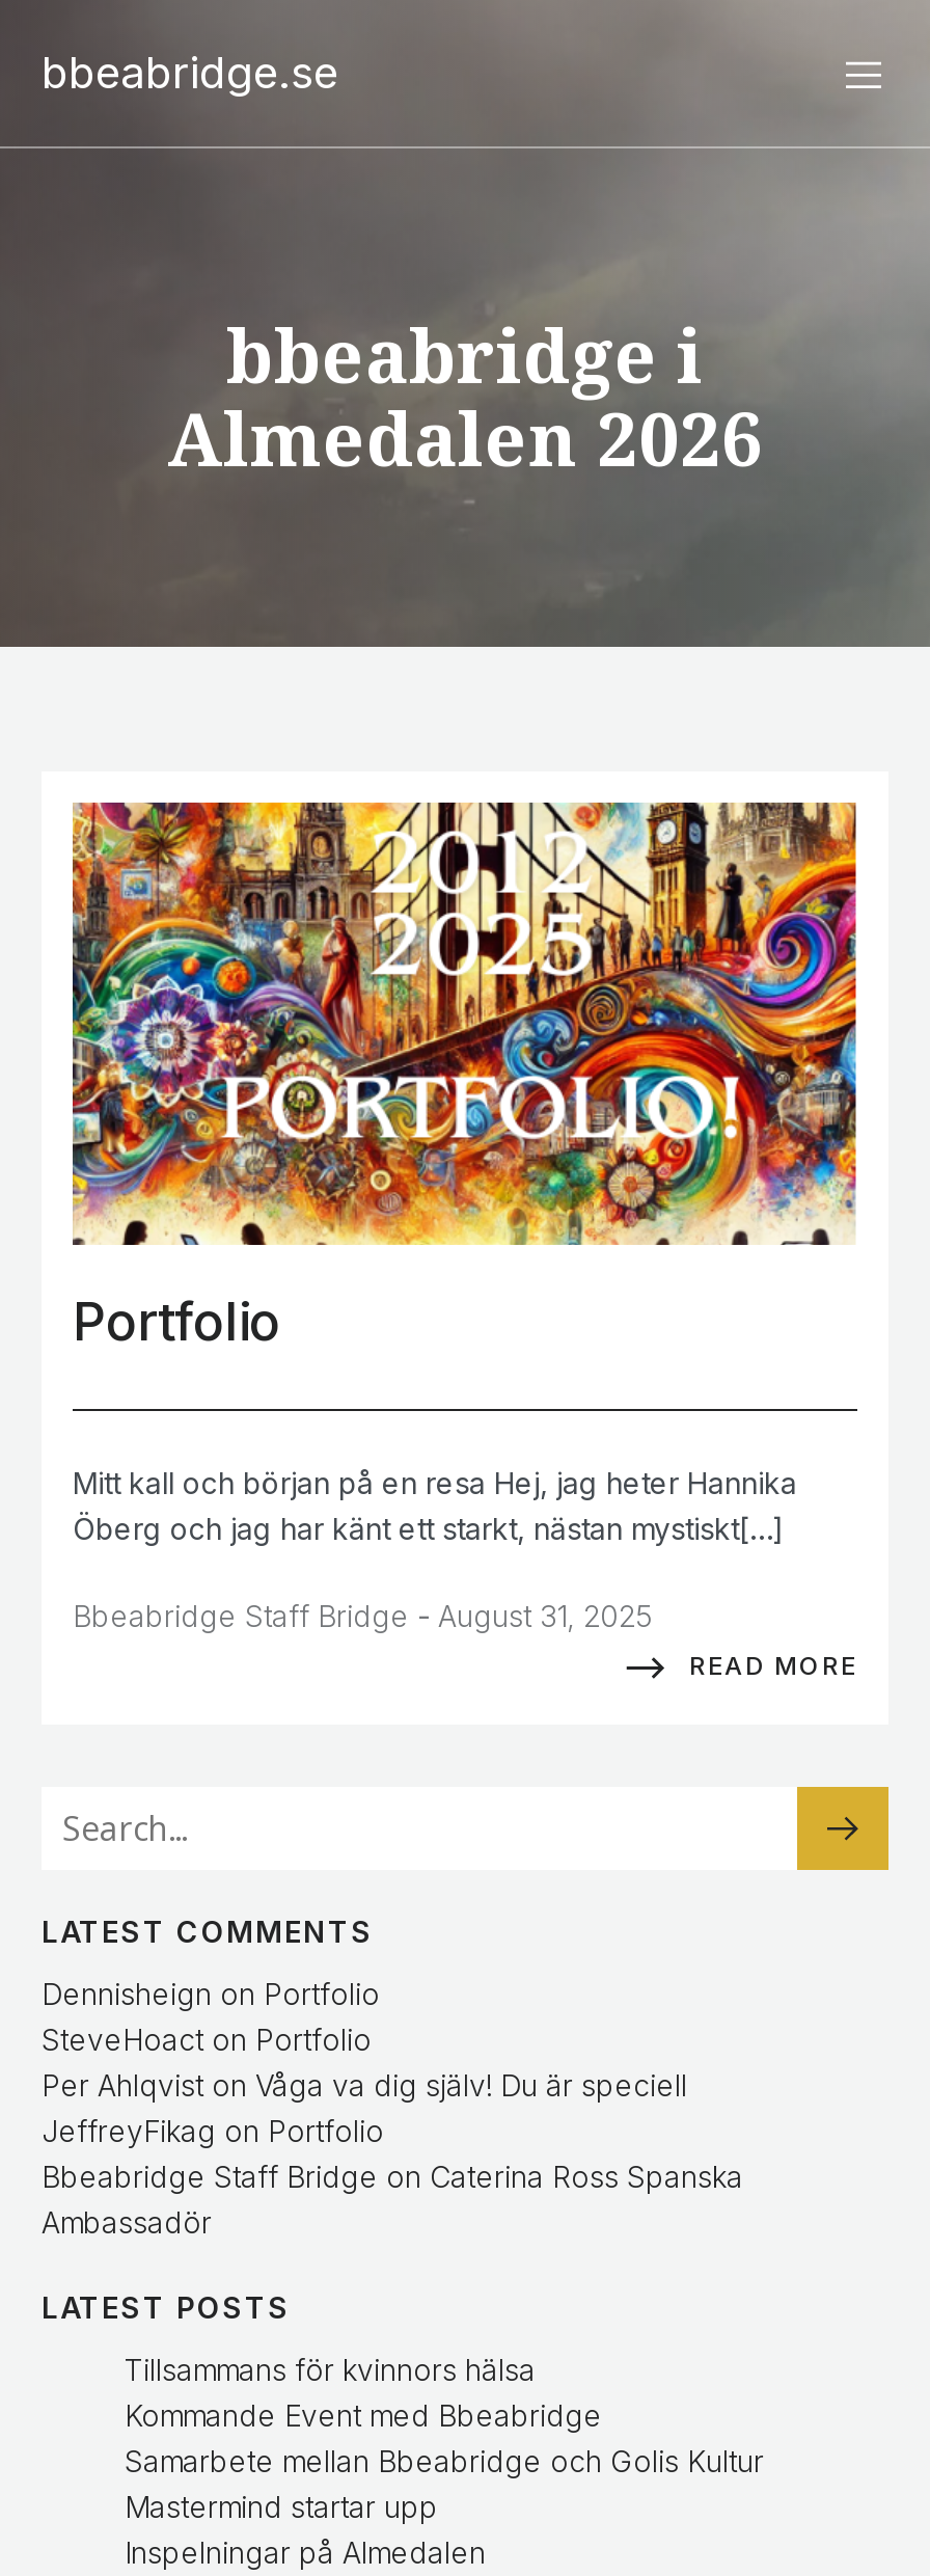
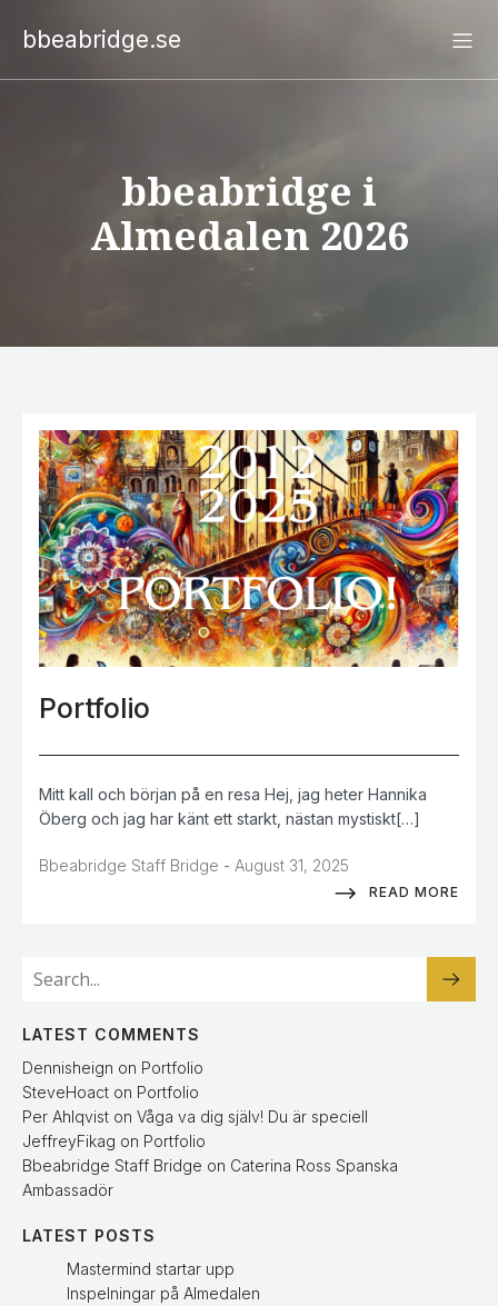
[125,2351,764,2478] Tillsammans för kvinnors hälsa | Kommande Event med Bbeabridge | Samarbete mellan Bbeabridge och Golis Kultur -> none

